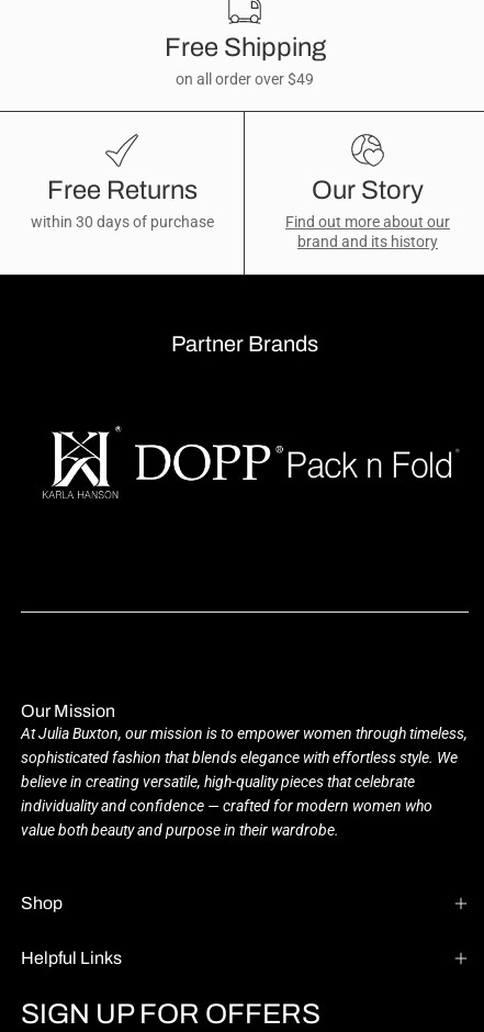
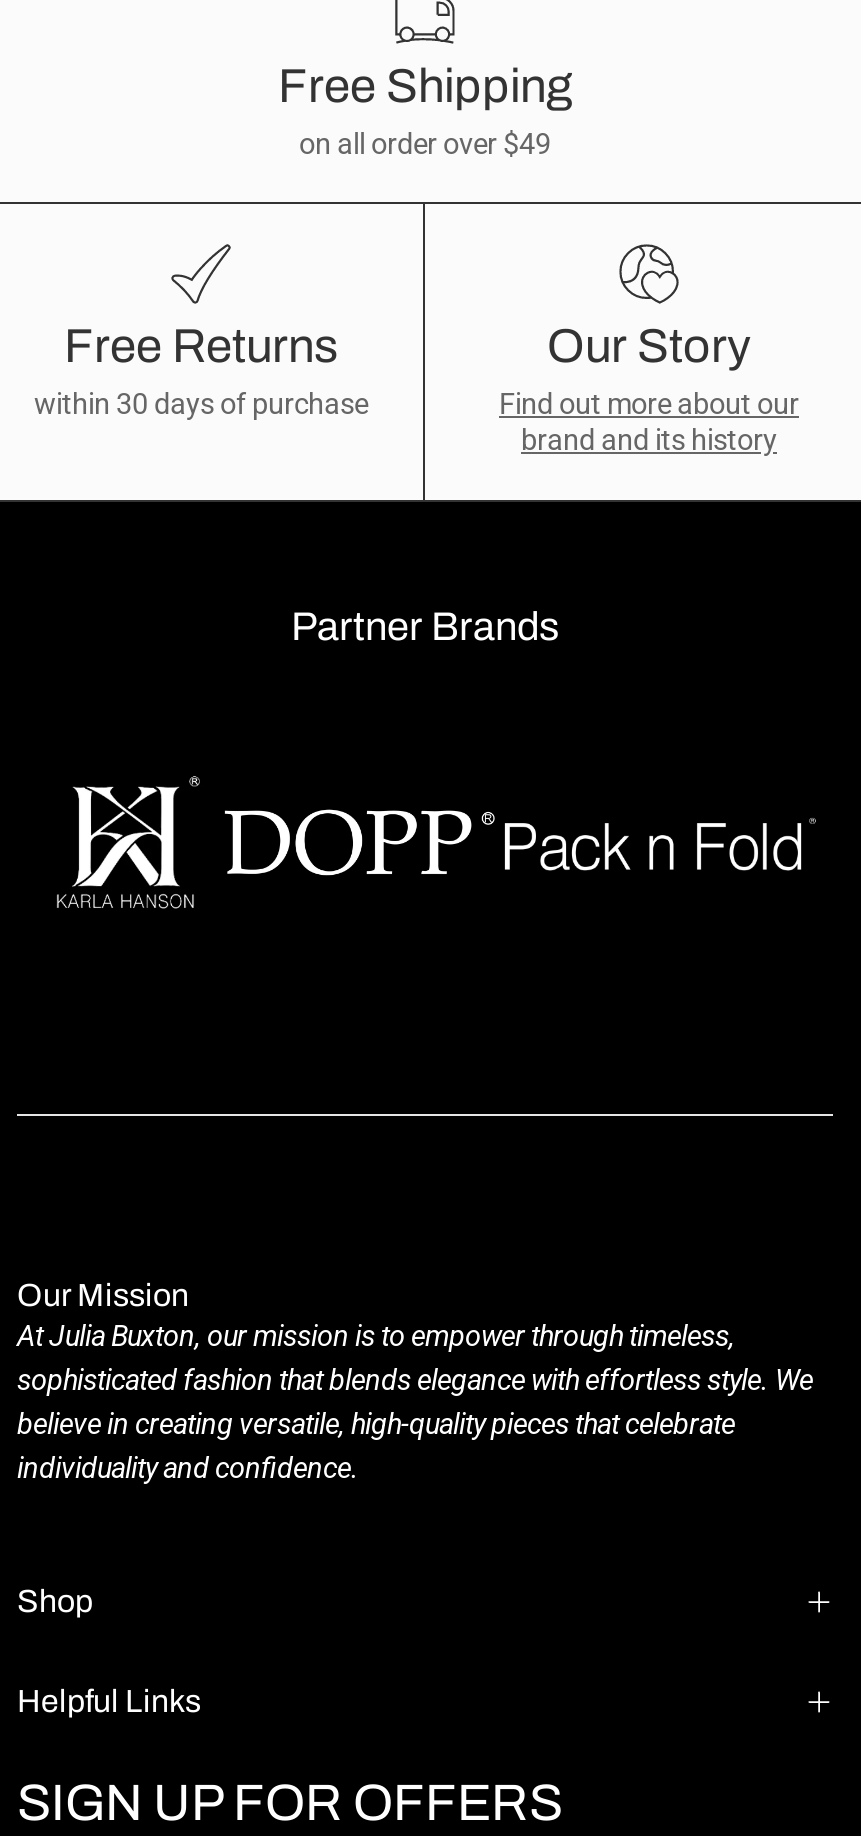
[21,725,468,743] At Julia Buxton, our mission is to empower women through timeless, -> [17,1320,735,1354] At Julia Buxton, our mission is to empower through timeless,
[21,797,432,840] individuality and confidence — crafted for modern women who | value both beauty and purpose in their wardrobe. -> [17,1452,359,1486] individuality and confidence.

